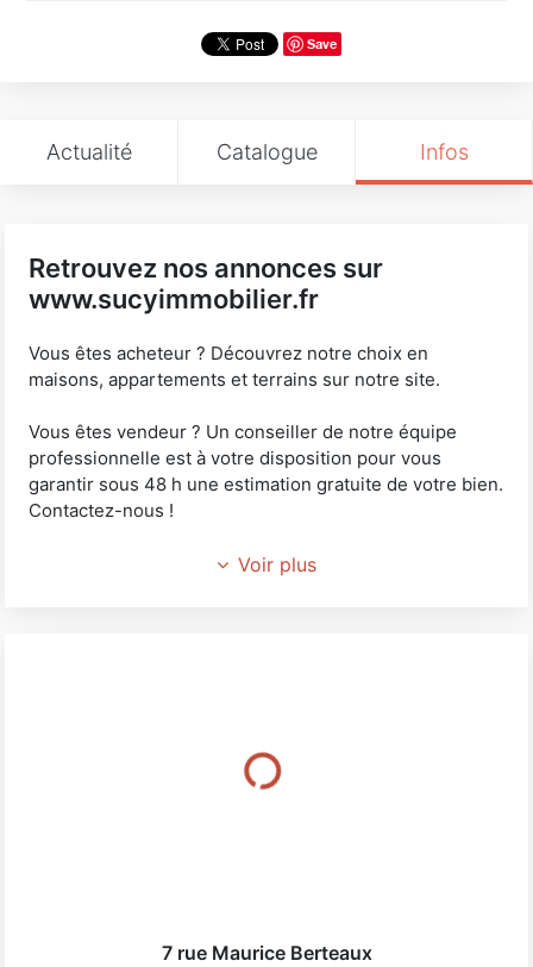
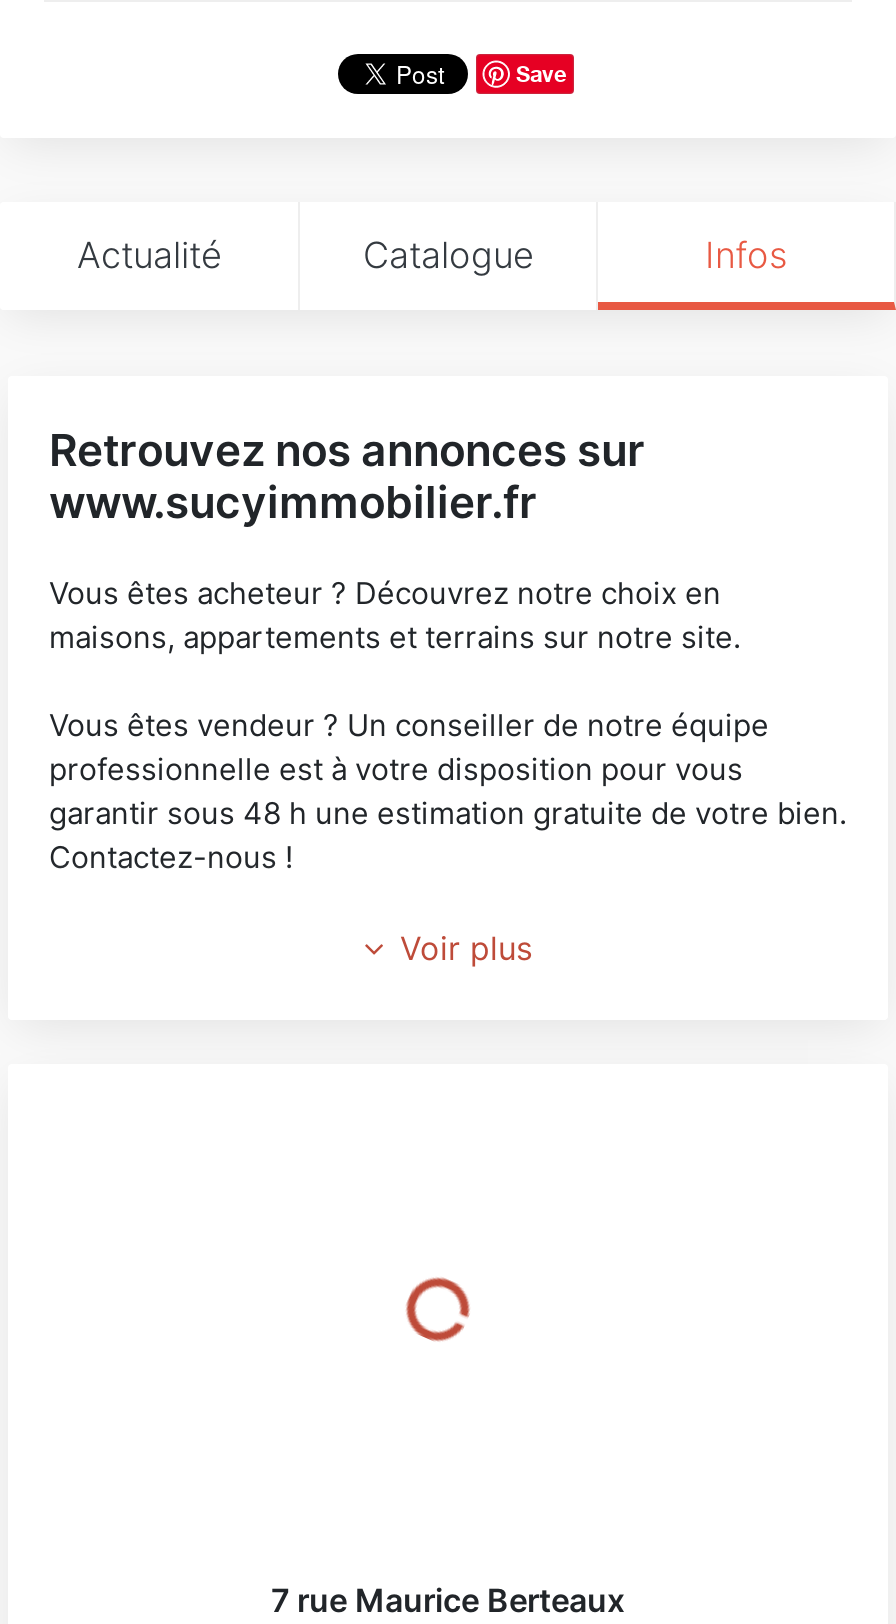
[242,750,283,798] [image] -> [404,1264,474,1344] [image]

